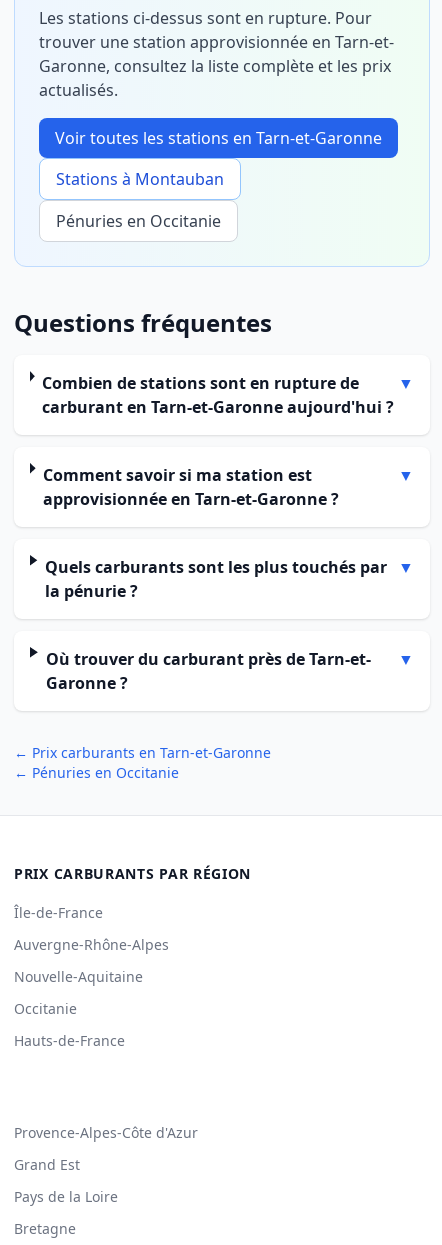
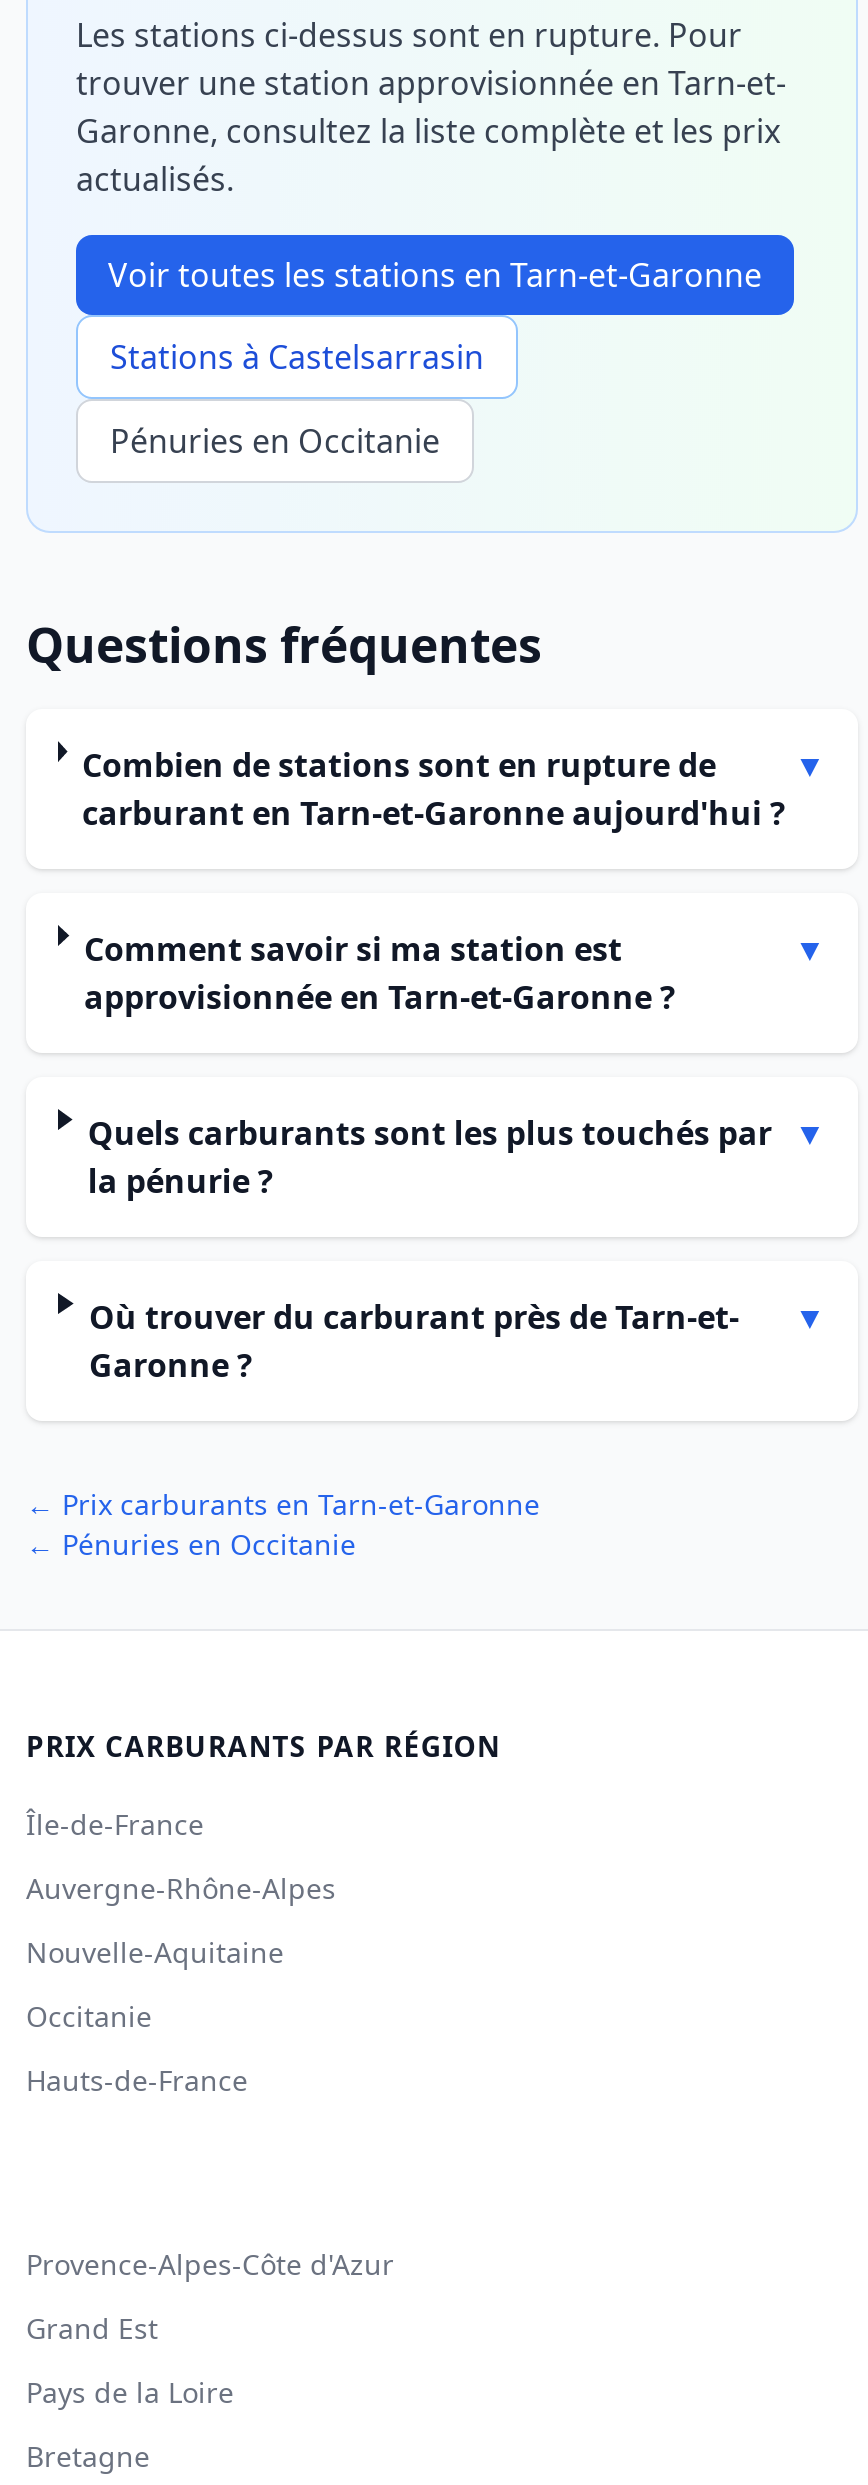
[56,168,224,190] Stations à Montauban -> [110,335,484,379] Stations à Castelsarrasin

